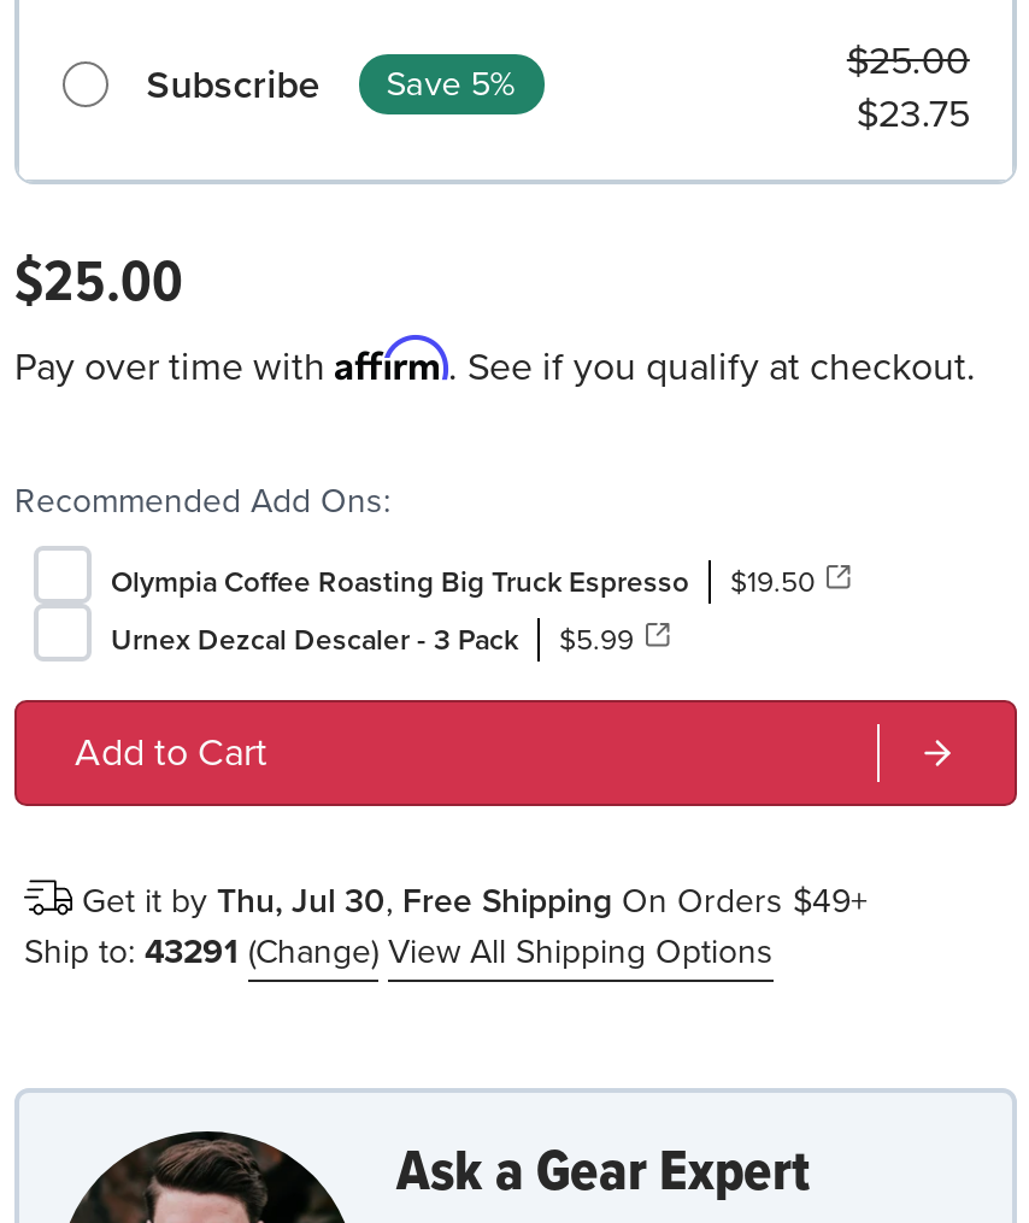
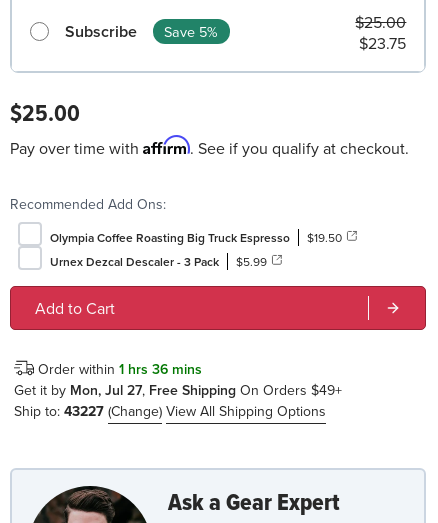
[24,875,868,976] Get it by Thu, Jul 30, Free Shipping On Orders $49+ | Ship to: 43291 (Change) View All Shipping Options -> [14,358,342,420] Order within 1 hrs 36 mins | Get it by Mon, Jul 27, Free Shipping On Orders $49+ | Ship to: 43227 (Change) View All Shipping Options

